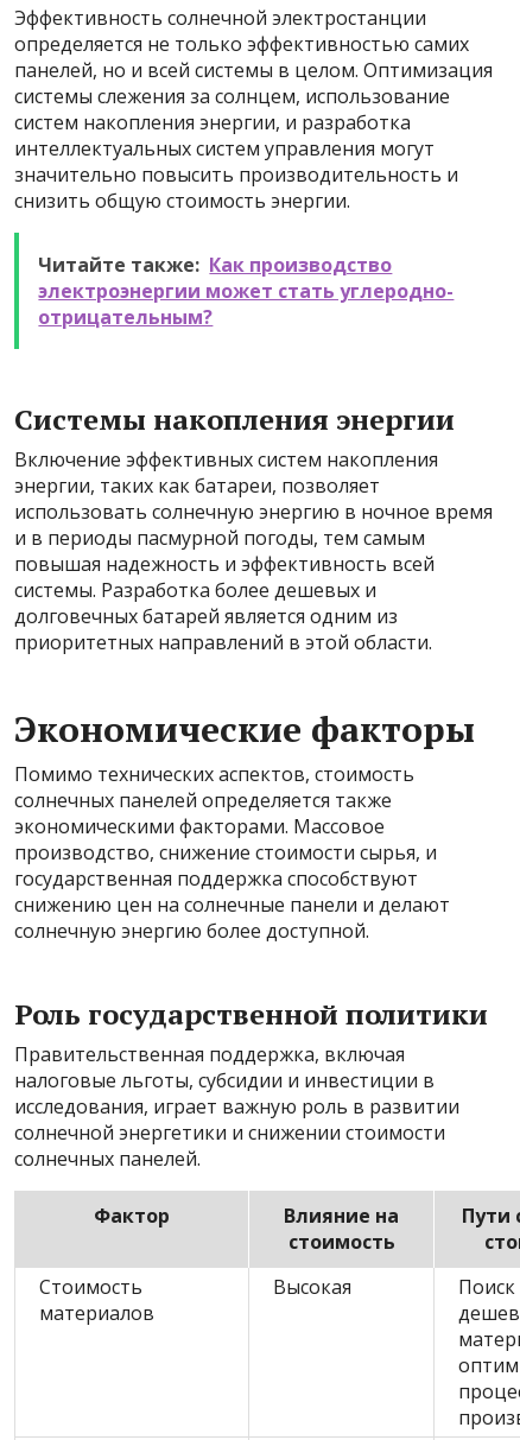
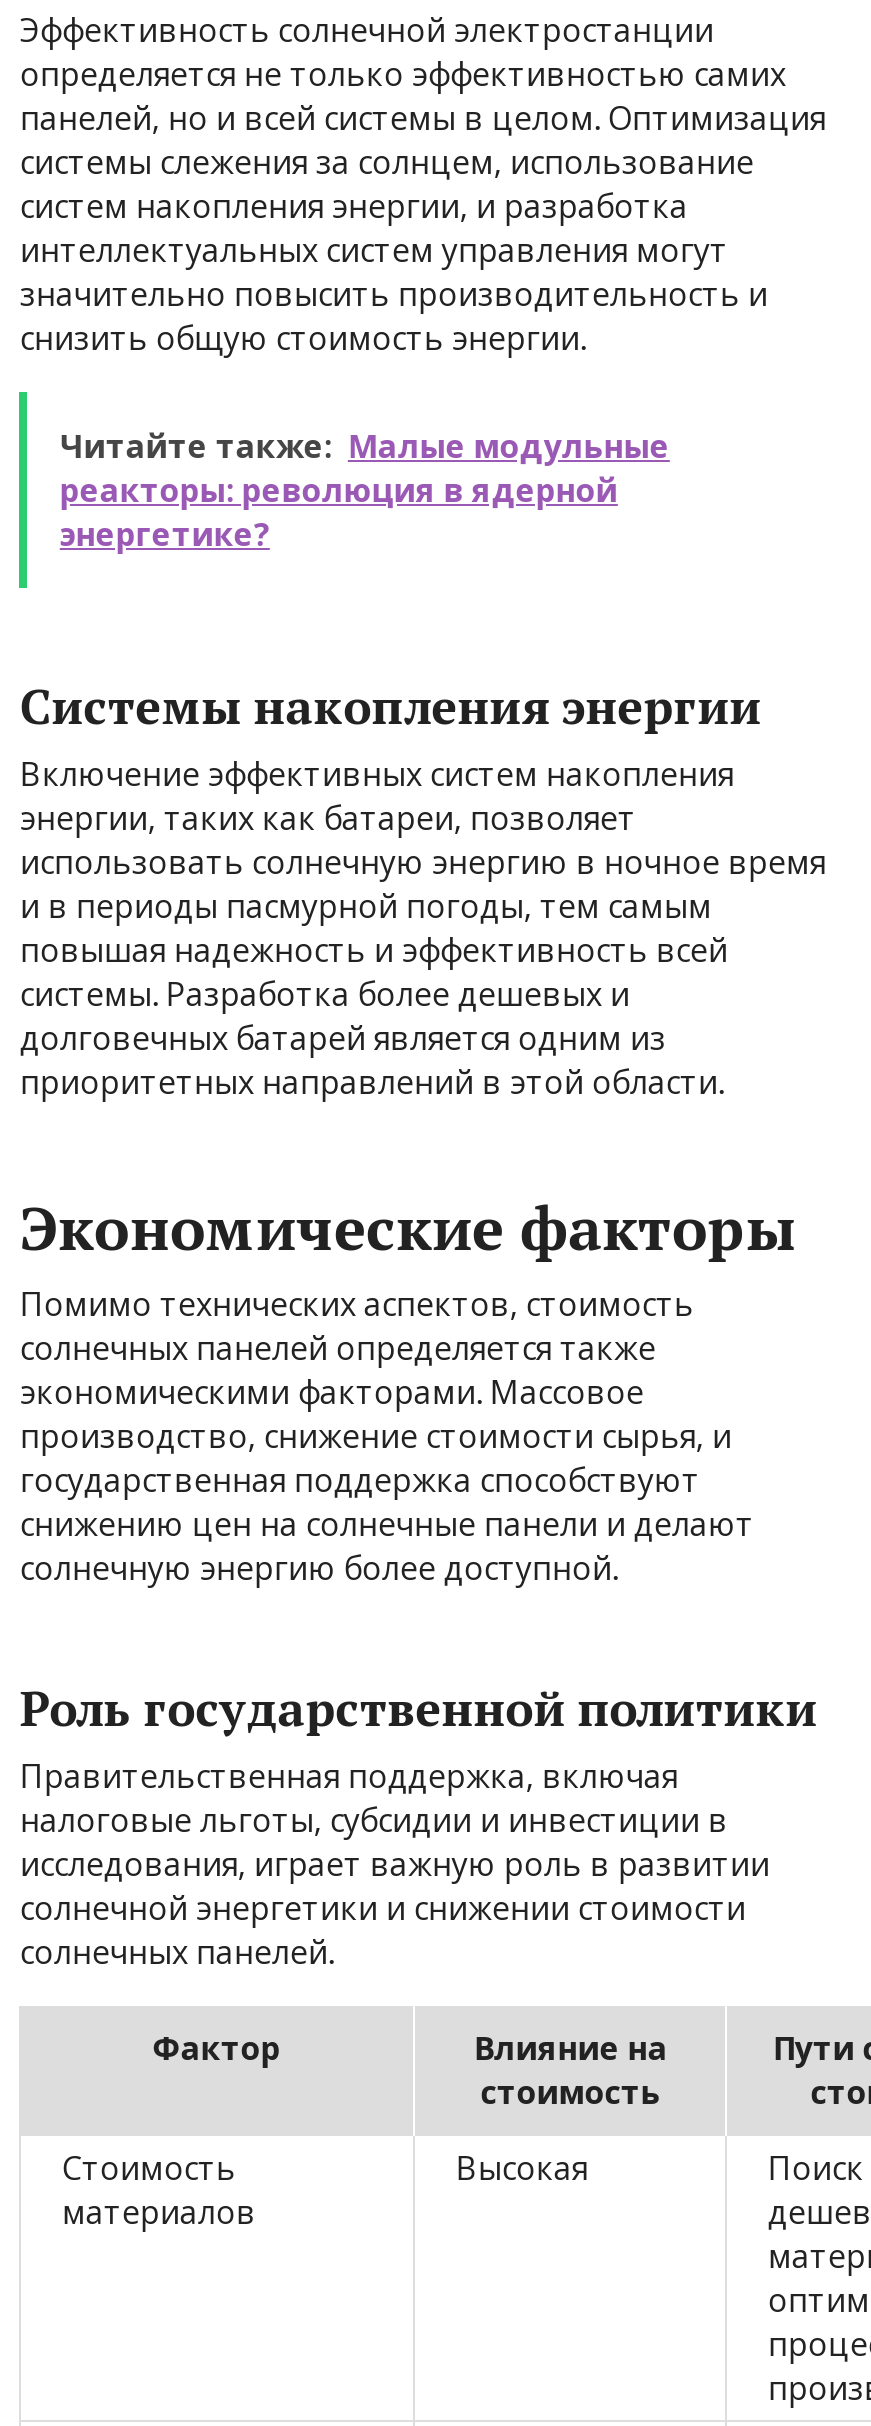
[38,252,454,330] Читайте также: Как производство | электроэнергии может стать углеродно- | отрицательным? -> [60,424,670,556] Читайте также: Малые модульные | реакторы: революция в ядерной | энергетике?

